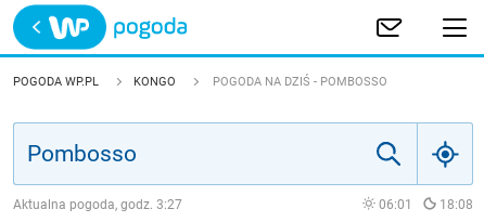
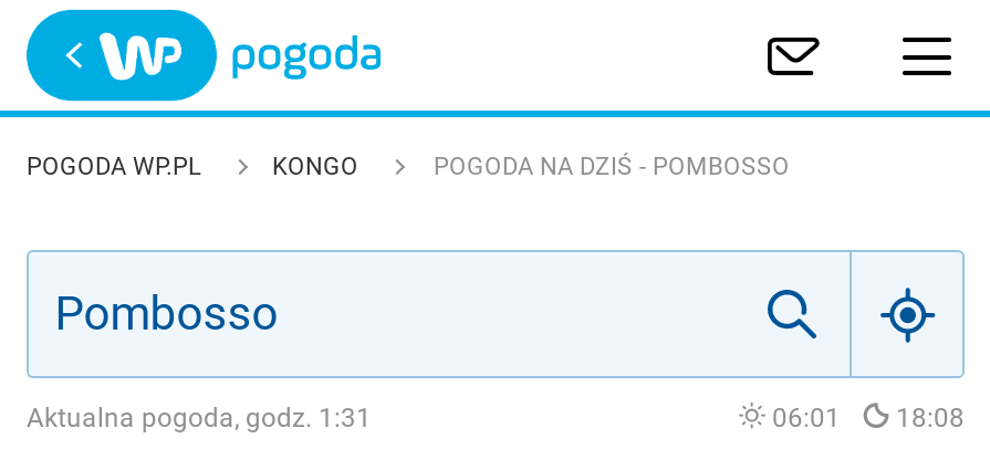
[13,197,182,212] Aktualna pogoda, godz. 3:27 -> [27,403,372,434] Aktualna pogoda, godz. 1:31

